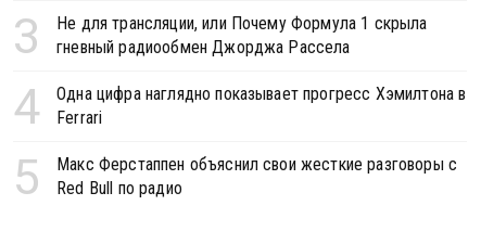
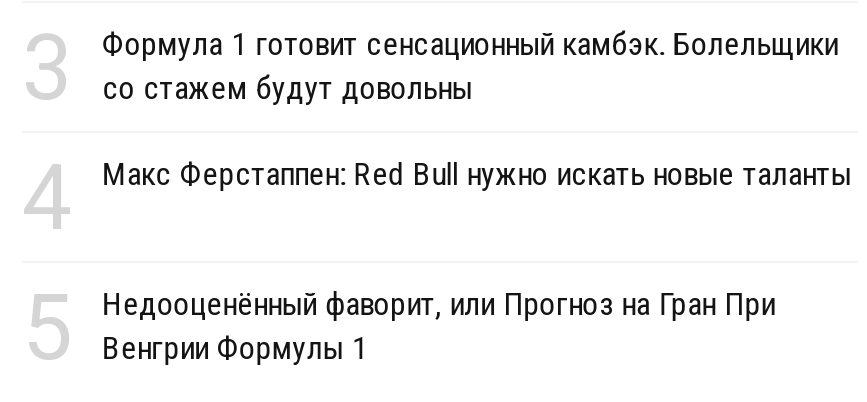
[57,14,427,58] Не для трансляции, или Почему Формула 1 скрыла | гневный радиообмен Джорджа Рассела -> [102,25,838,107] Формула 1 готовит сенсационный камбэк. Болельщики | со стажем будут довольны
[57,84,466,129] Одна цифра наглядно показывает прогресс Хэмилтона в | Ferrari -> [102,155,851,193] Макс Ферстаппен: Red Bull нужно искать новые таланты
[57,155,457,199] Макс Ферстаппен объяснил свои жесткие разговоры с | Red Bull по радио -> [102,285,775,367] Недооценённый фаворит, или Прогноз на Гран При | Венгрии Формулы 1

